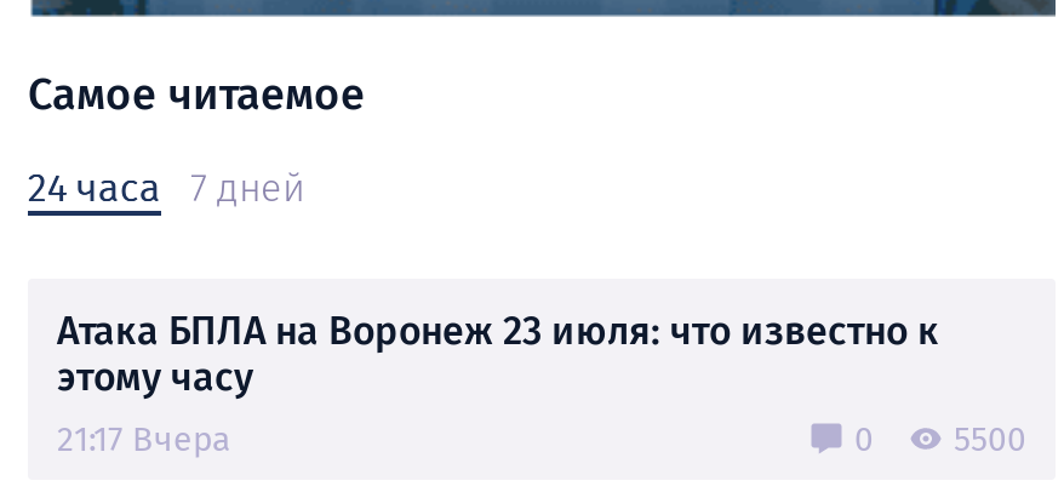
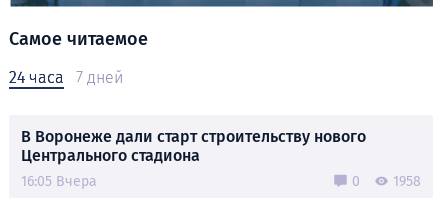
[57,307,939,459] Атака БПЛА на Воронеж 23 июля: что известно к | этому часу | 21:17 Вчера -> [21,126,366,189] В Воронеже дали старт строительству нового | Центрального стадиона | 16:05 Вчера
[854,418,1026,459] 0 5500 -> [352,172,421,189] 0 1958

